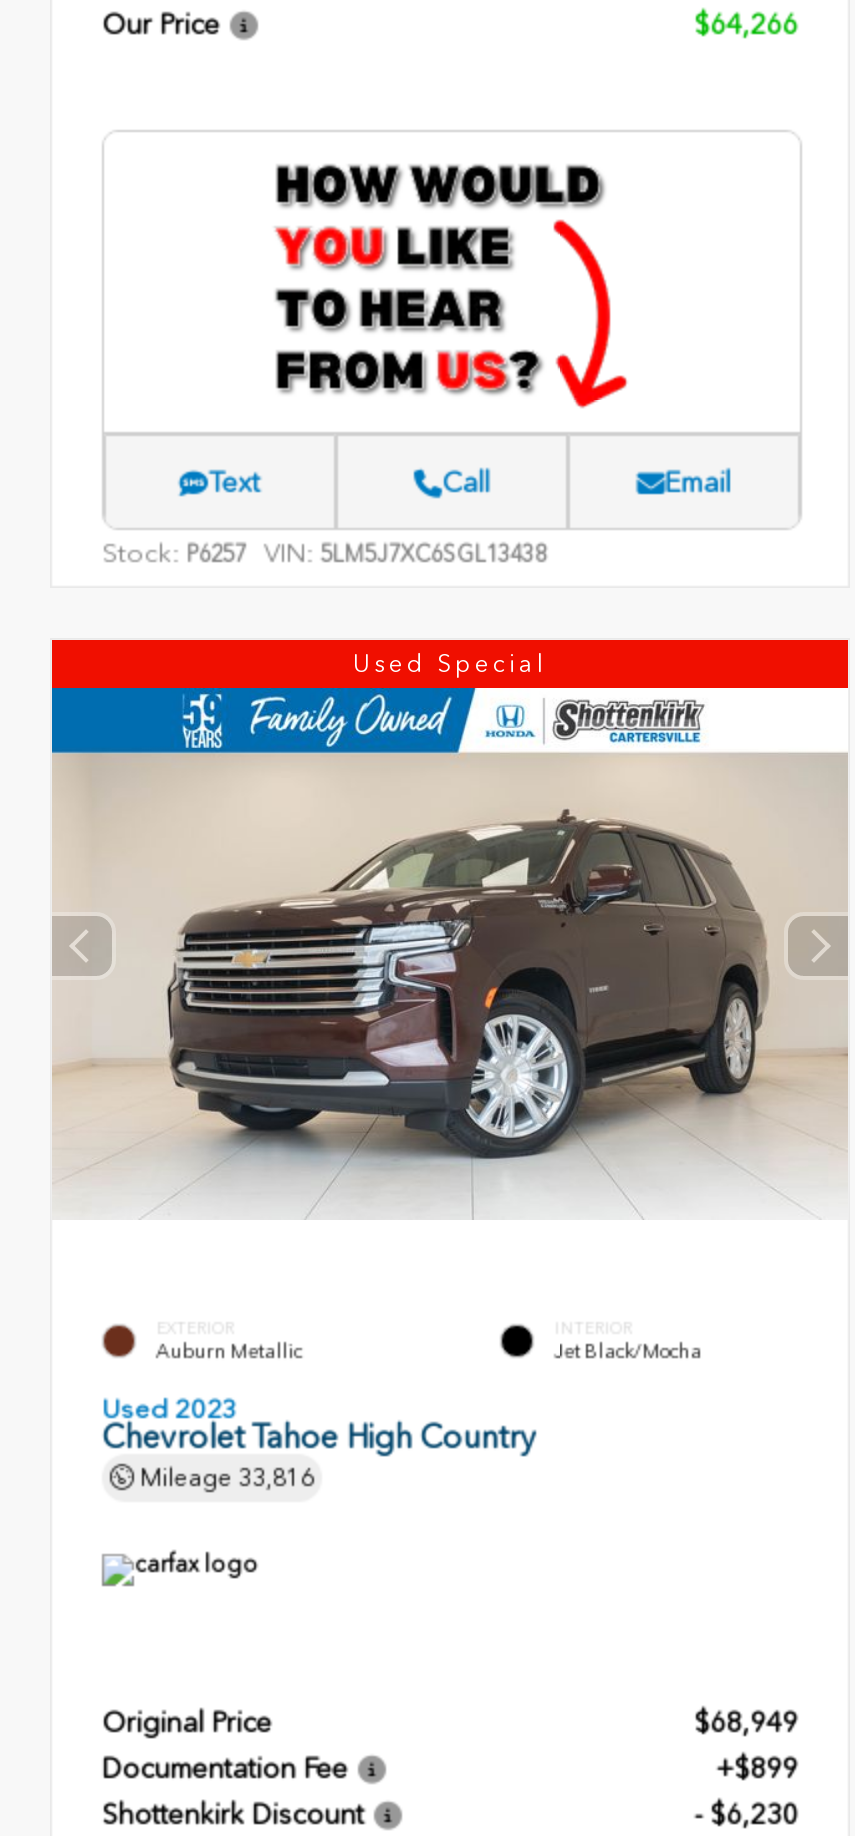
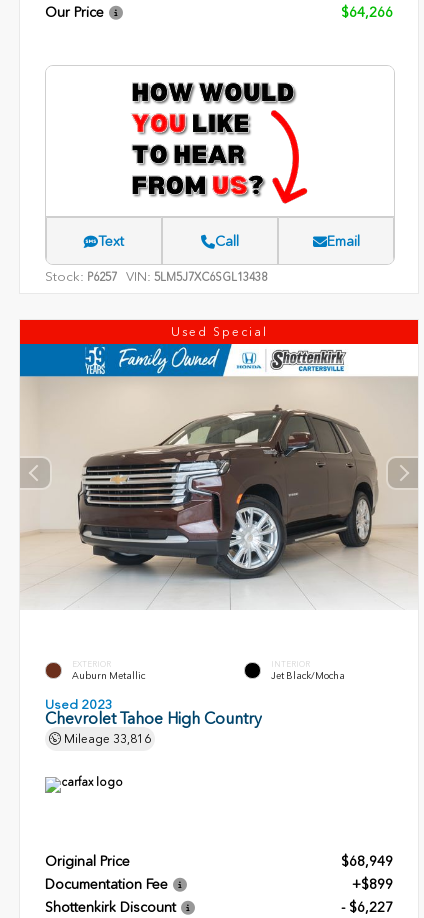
[694,1796,798,1830] - $6,230 -> [341,898,393,915] - $6,227

